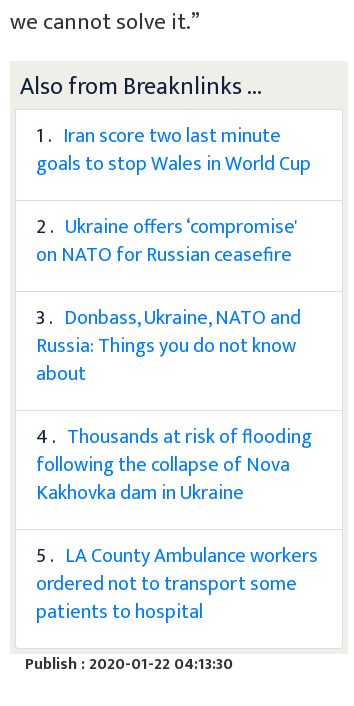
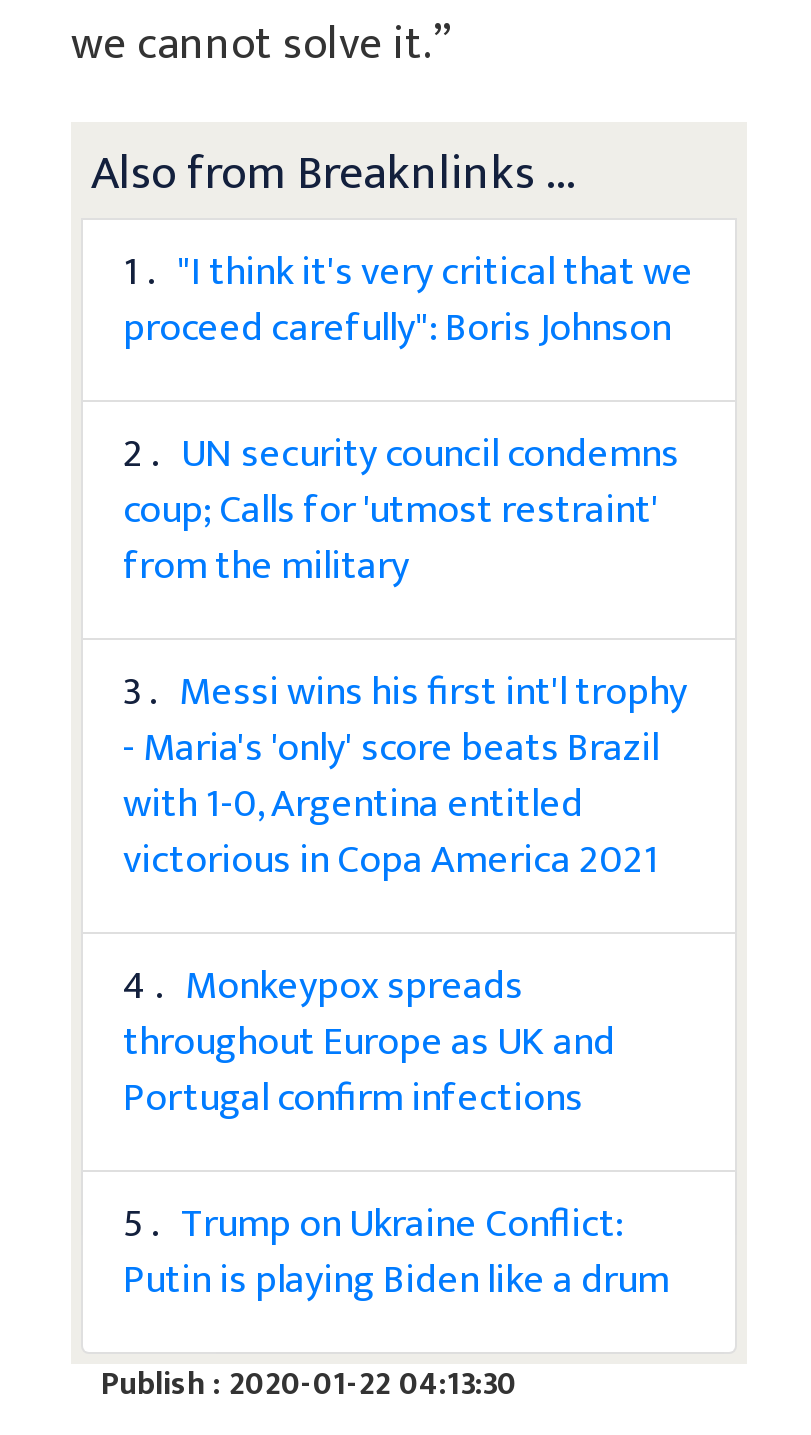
[36,119,311,181] 1 . Iran score two last minute | goals to stop Wales in World Cup -> [123,238,693,362] 1 . "I think it's very critical that we | proceed carefully": Boris Johnson
[36,210,298,272] 2 . Ukraine offers ‘compromise' | on NATO for Russian ceasefire -> [123,420,679,600] 2 . UN security council condemns | coup; Calls for 'utmost restraint' | from the military
[36,301,301,391] 3 . Donbass, Ukraine, NATO and | Russia: Things you do not know | about -> [123,658,687,894] 3 . Messi wins his first int'l trophy | - Maria's 'only' score beats Brazil | with 1-0, Argentina entitled | victorious in Copa America 2021
[36,420,312,510] 4 . Thousands at risk of flooding | following the collapse of Nova | Kakhovka dam in Ukraine -> [123,952,615,1132] 4 . Monkeypox spreads | throughout Europe as UK and | Portugal confirm infections
[36,539,318,629] 5 . LA County Ambulance workers | ordered not to transport some | patients to hospital -> [123,1190,669,1314] 5 . Trump on Ukraine Conflict: | Putin is playing Biden like a drum

